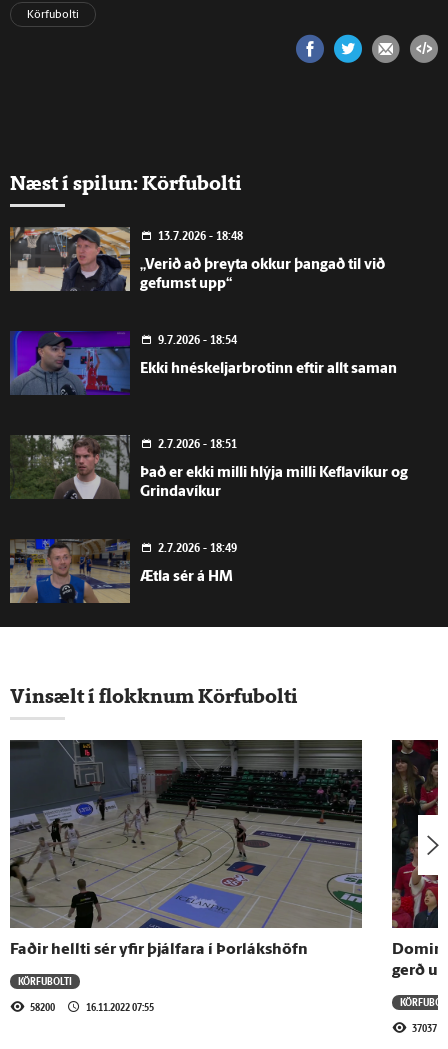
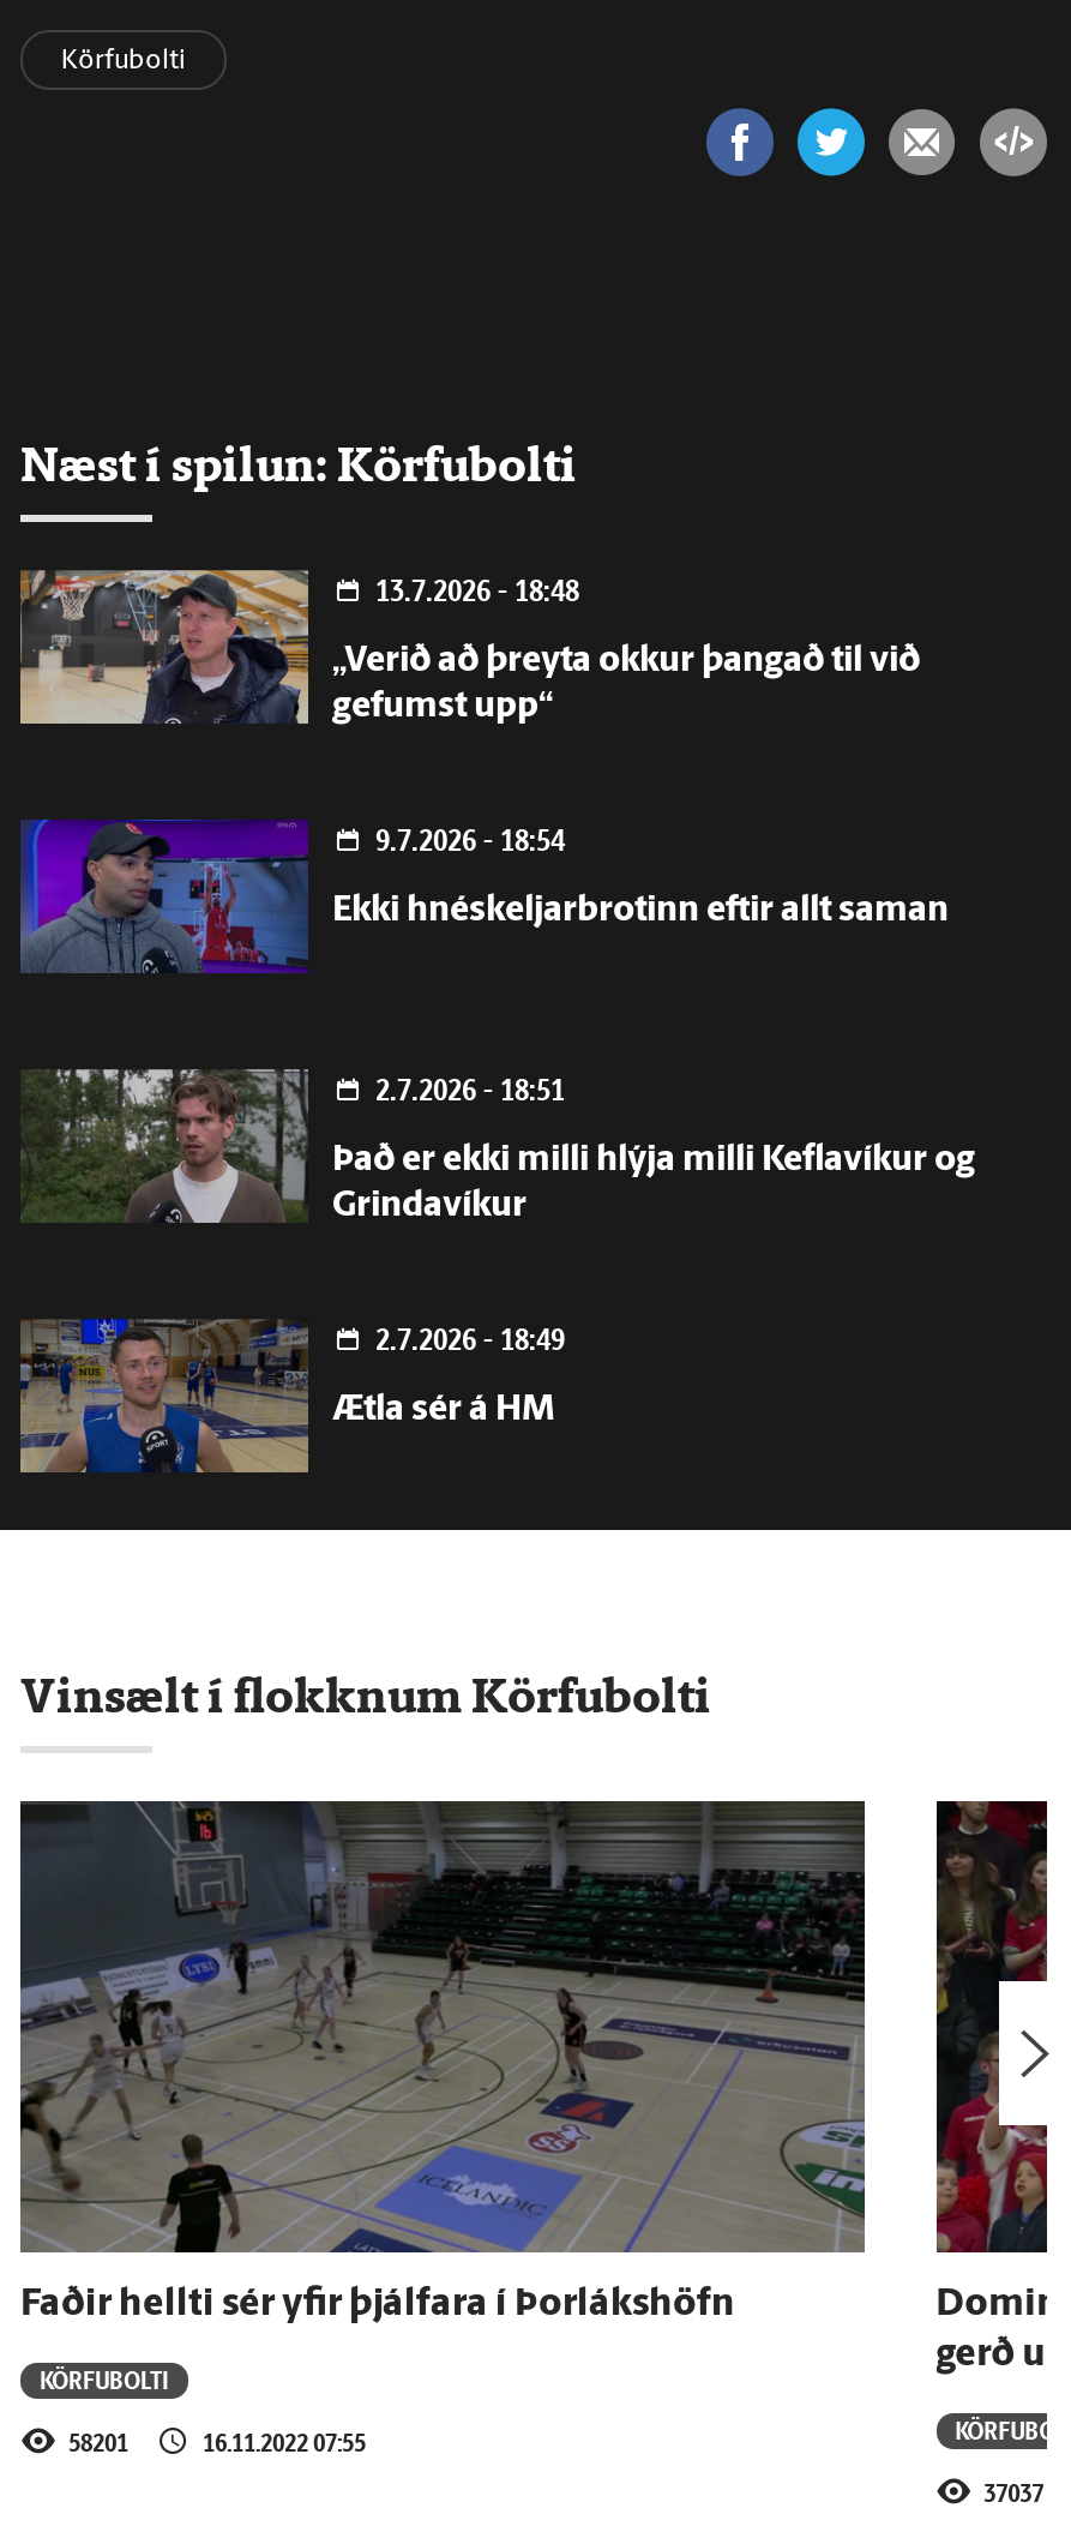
[30,999,154,1015] 58200 16.11.2022 07:55 -> [68,2423,366,2461] 58201 16.11.2022 07:55

